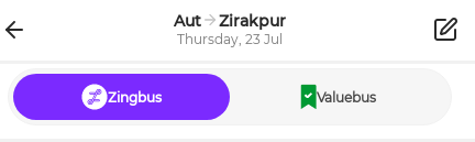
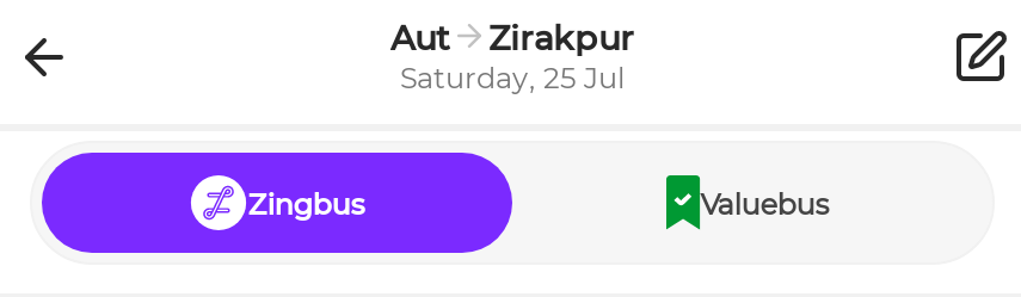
[177,31,283,47] Thursday, 23 Jul -> [400,60,625,95] Saturday, 25 Jul

